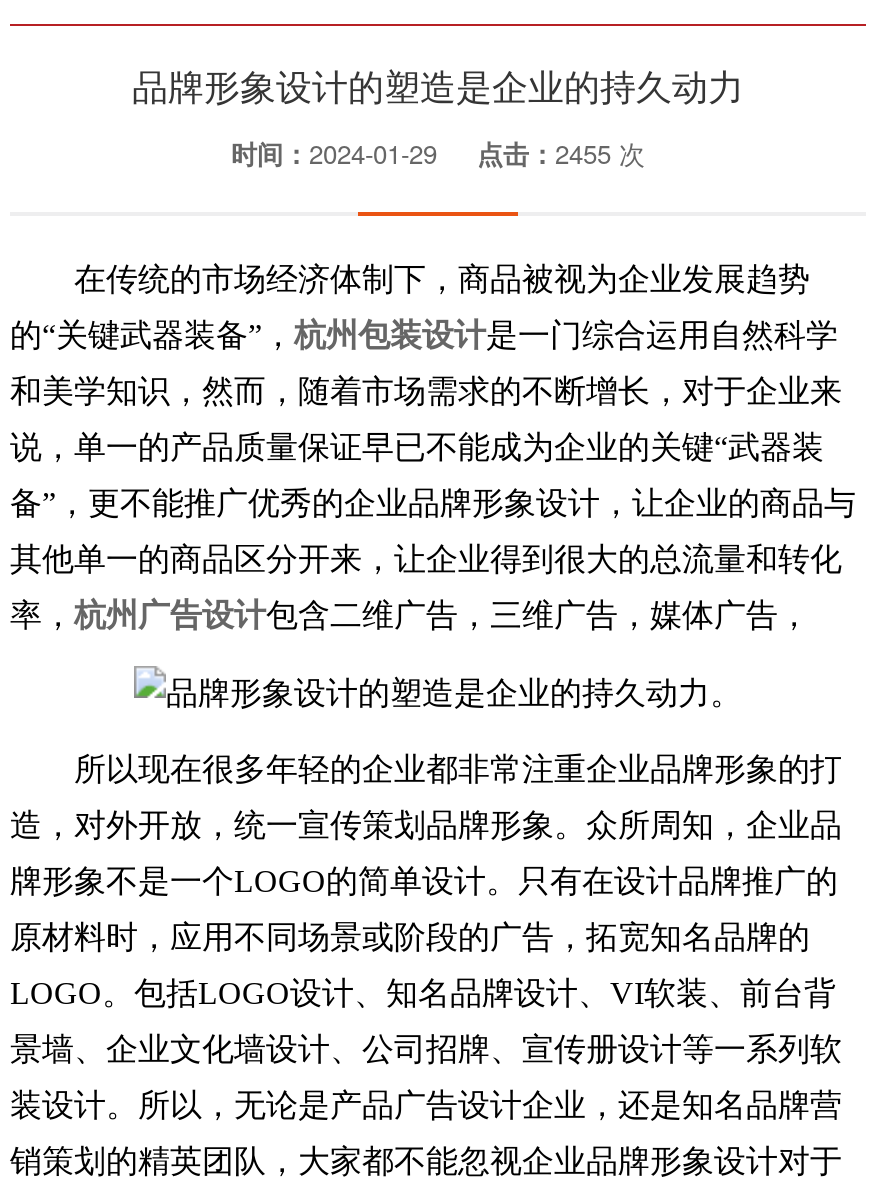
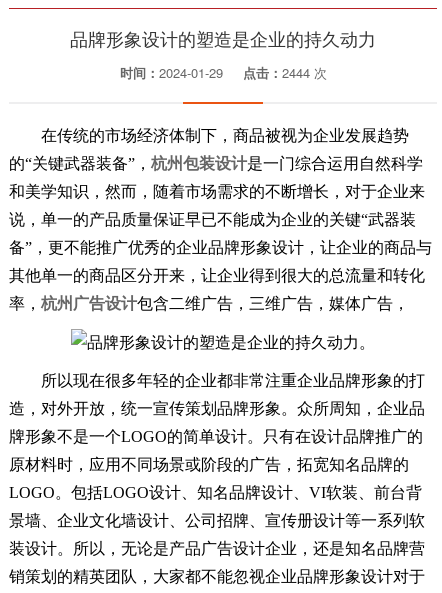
[231,134,645,172] 时间：2024-01-29点击：2455 次 -> [119,63,326,82] 时间：2024-01-29点击：2444 次

